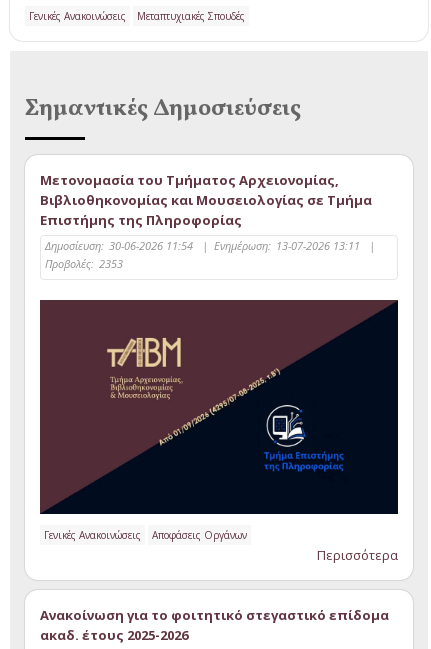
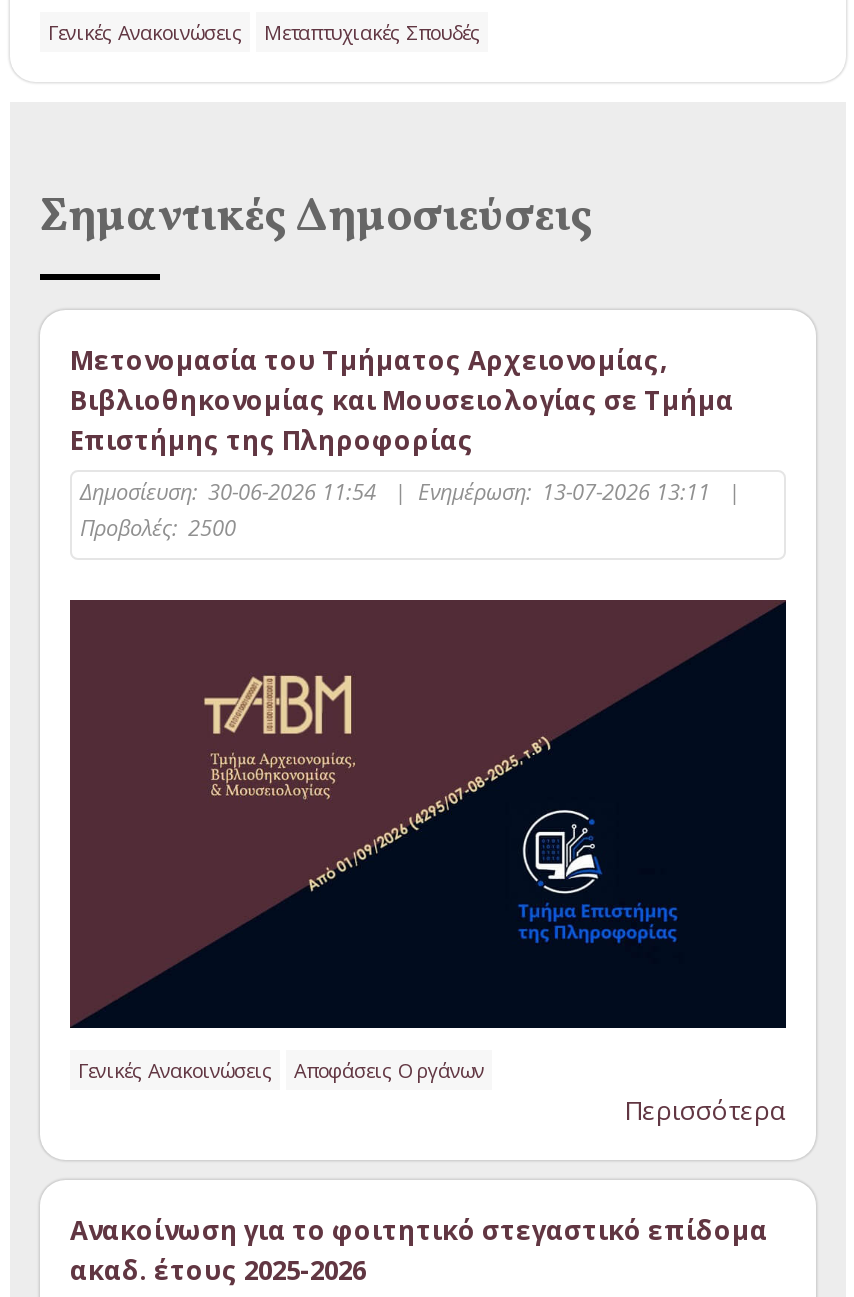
[45,256,123,271] Προβολές: 2353 -> [80,512,236,542] Προβολές: 2500

